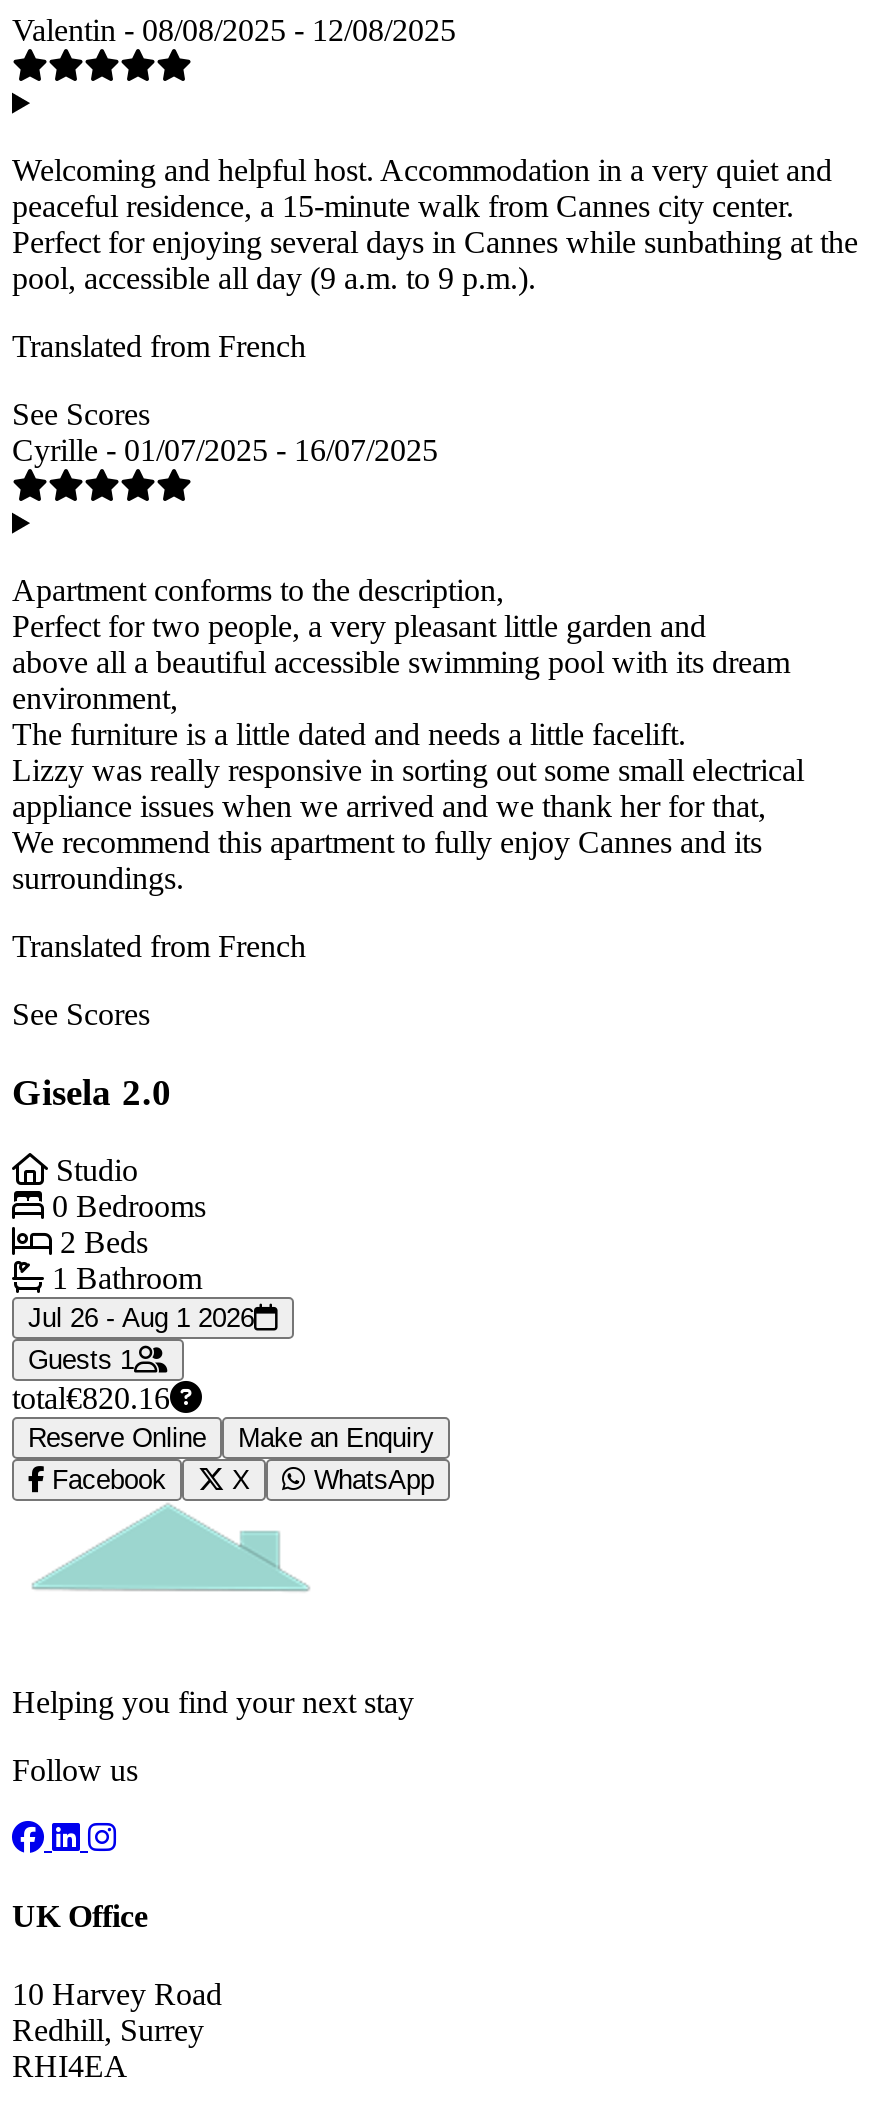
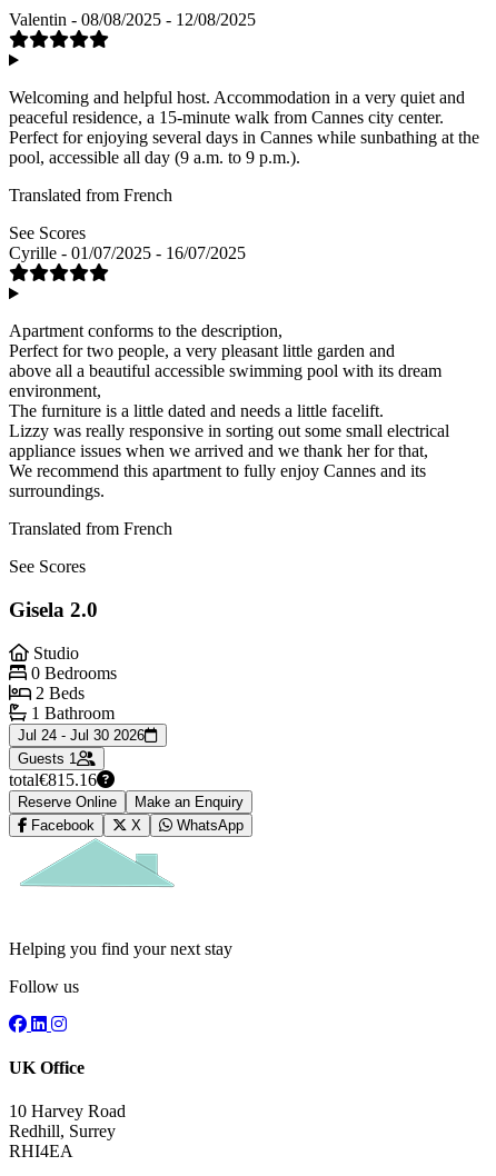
[28,1303,254,1333] Jul 26 - Aug 1 2026 -> [18,727,145,743] Jul 24 - Jul 30 2026
[12,1381,170,1415] total€820.16 -> [9,770,97,789] total€815.16

